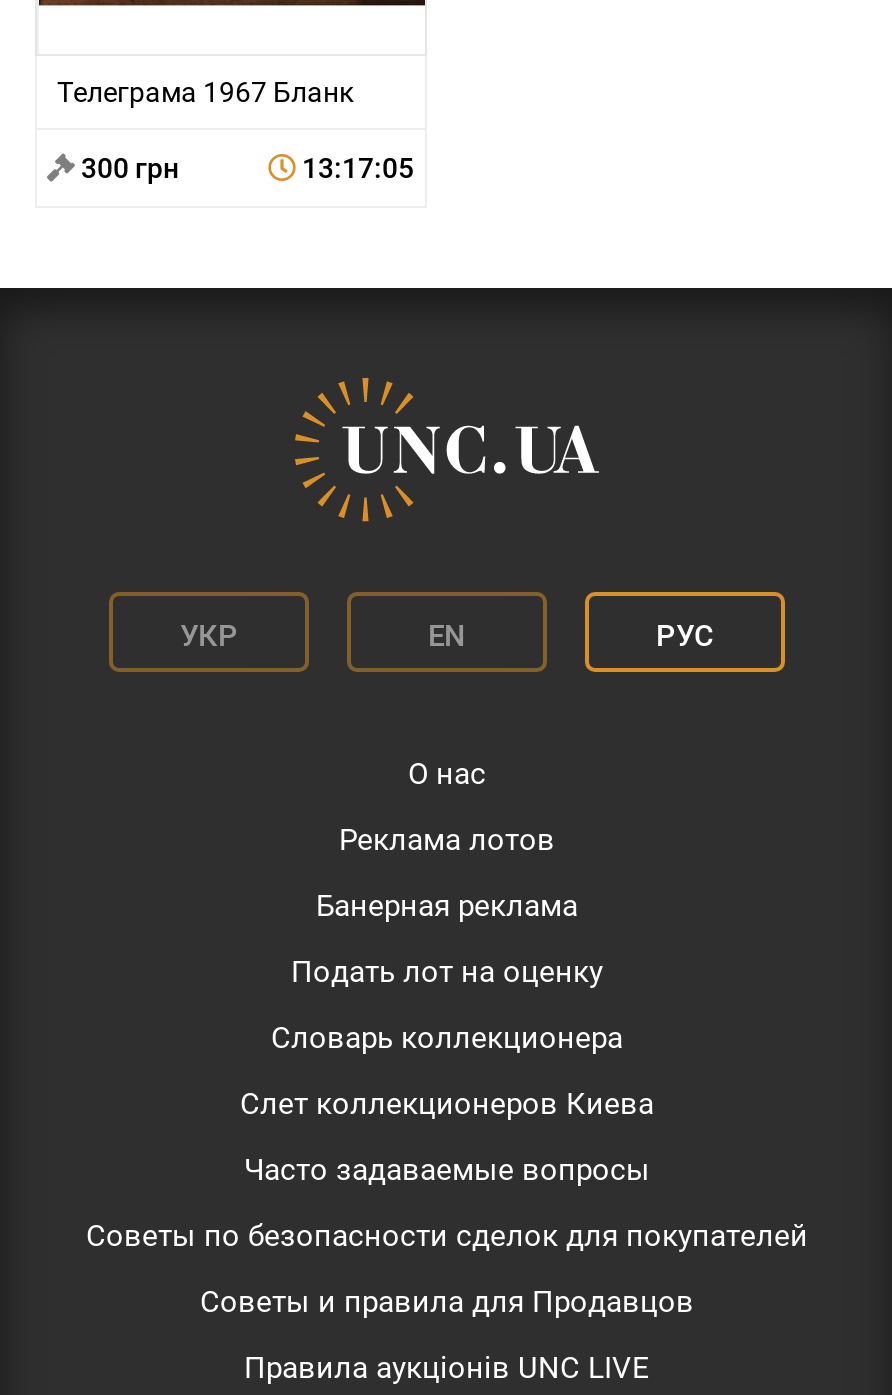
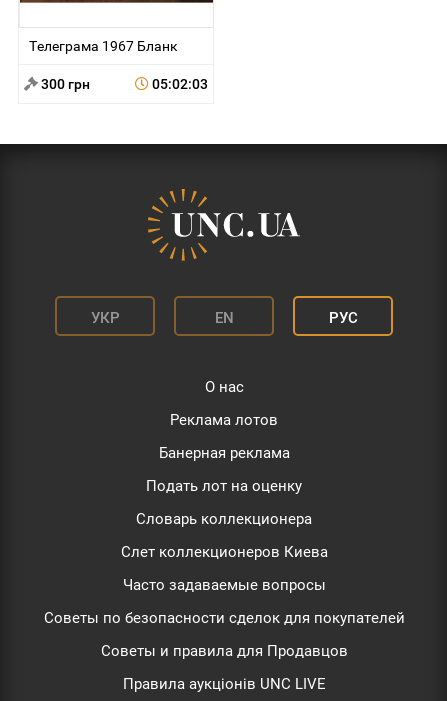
[302,153,414,185] 13:17:05 -> [151,76,207,92] 05:02:03

